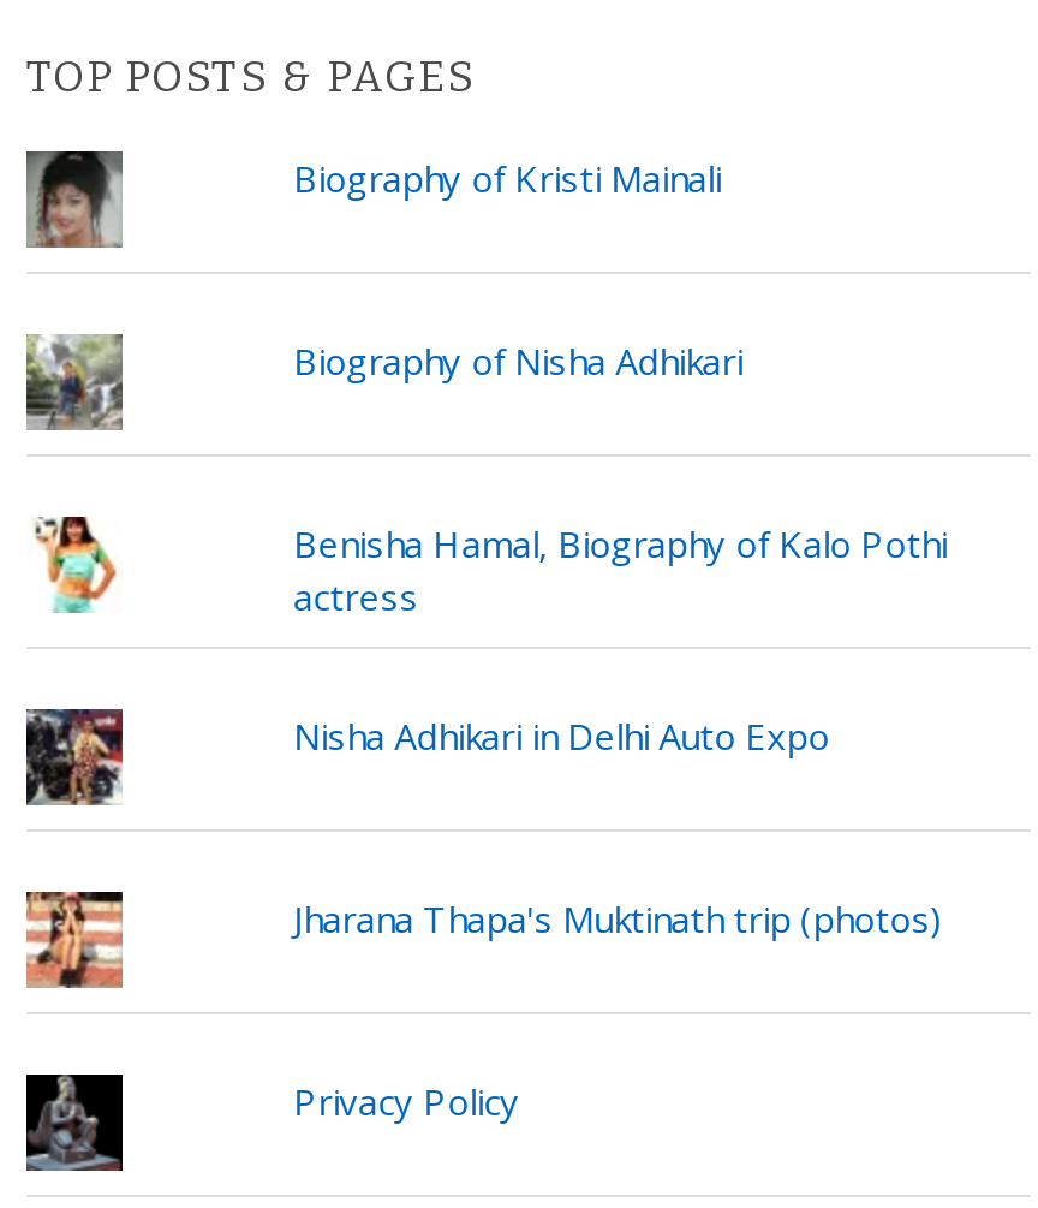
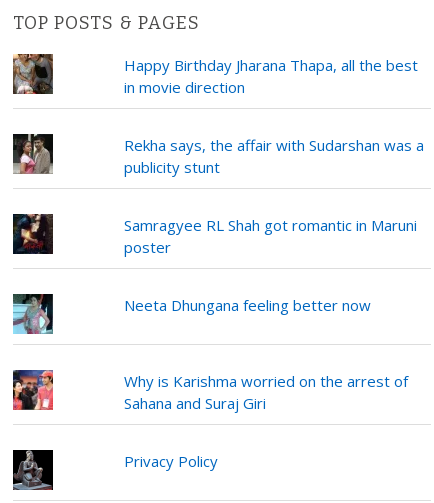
[26,149,123,250] [image] -> [13,53,53,94] [image]
[294,153,721,201] Biography of Kristi Mainali -> [124,55,418,97] Happy Birthday Jharana Thapa, all the best | in movie direction
[24,332,125,433] [image] -> [13,133,53,175] [image]
[294,336,743,384] Biography of Nisha Adhikari -> [124,135,424,177] Rekha says, the affair with Sudarshan was a | publicity stunt
[26,514,123,615] [image] -> [12,213,54,255] [image]
[294,519,947,620] Benisha Hamal, Biography of Kalo Pothi | actress -> [124,215,417,257] Samragyee RL Shah got romantic in Maruni | poster
[24,707,125,808] [image] -> [13,293,54,335] [image]
[294,711,829,759] Nisha Adhikari in Delhi Auto Expo -> [124,295,371,315] Neeta Dhungana feeling better now
[24,889,125,990] [image] -> [12,369,53,411] [image]
[294,894,942,942] Jharana Thapa's Muktinath trip (photos) -> [124,371,408,413] Why is Karishma worried on the arrest of | Sahana and Suraj Giri

